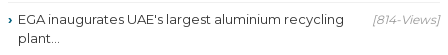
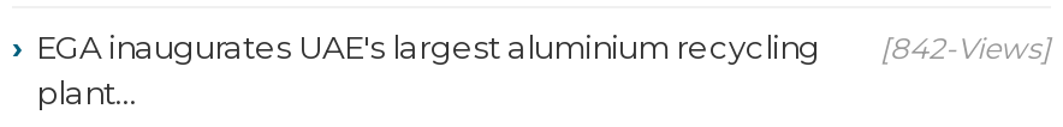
[18,11,440,27] EGA inaugurates UAE's largest aluminium recycling [814-Views] -> [36,28,1051,66] EGA inaugurates UAE's largest aluminium recycling [842-Views]

